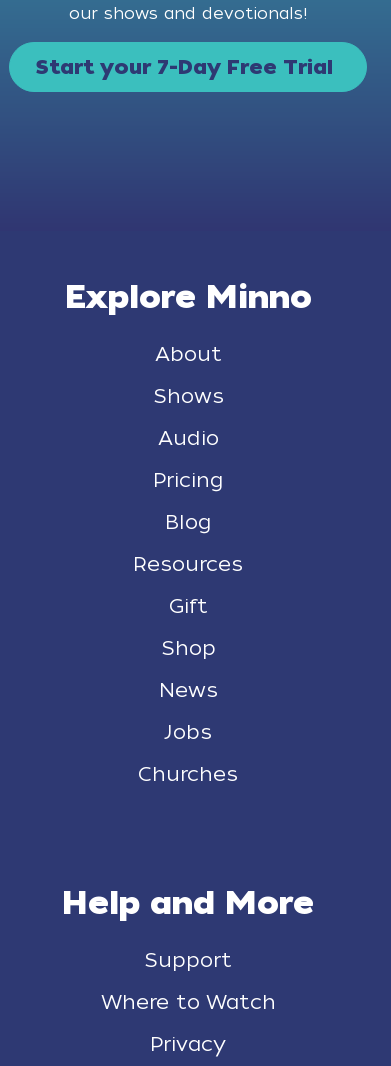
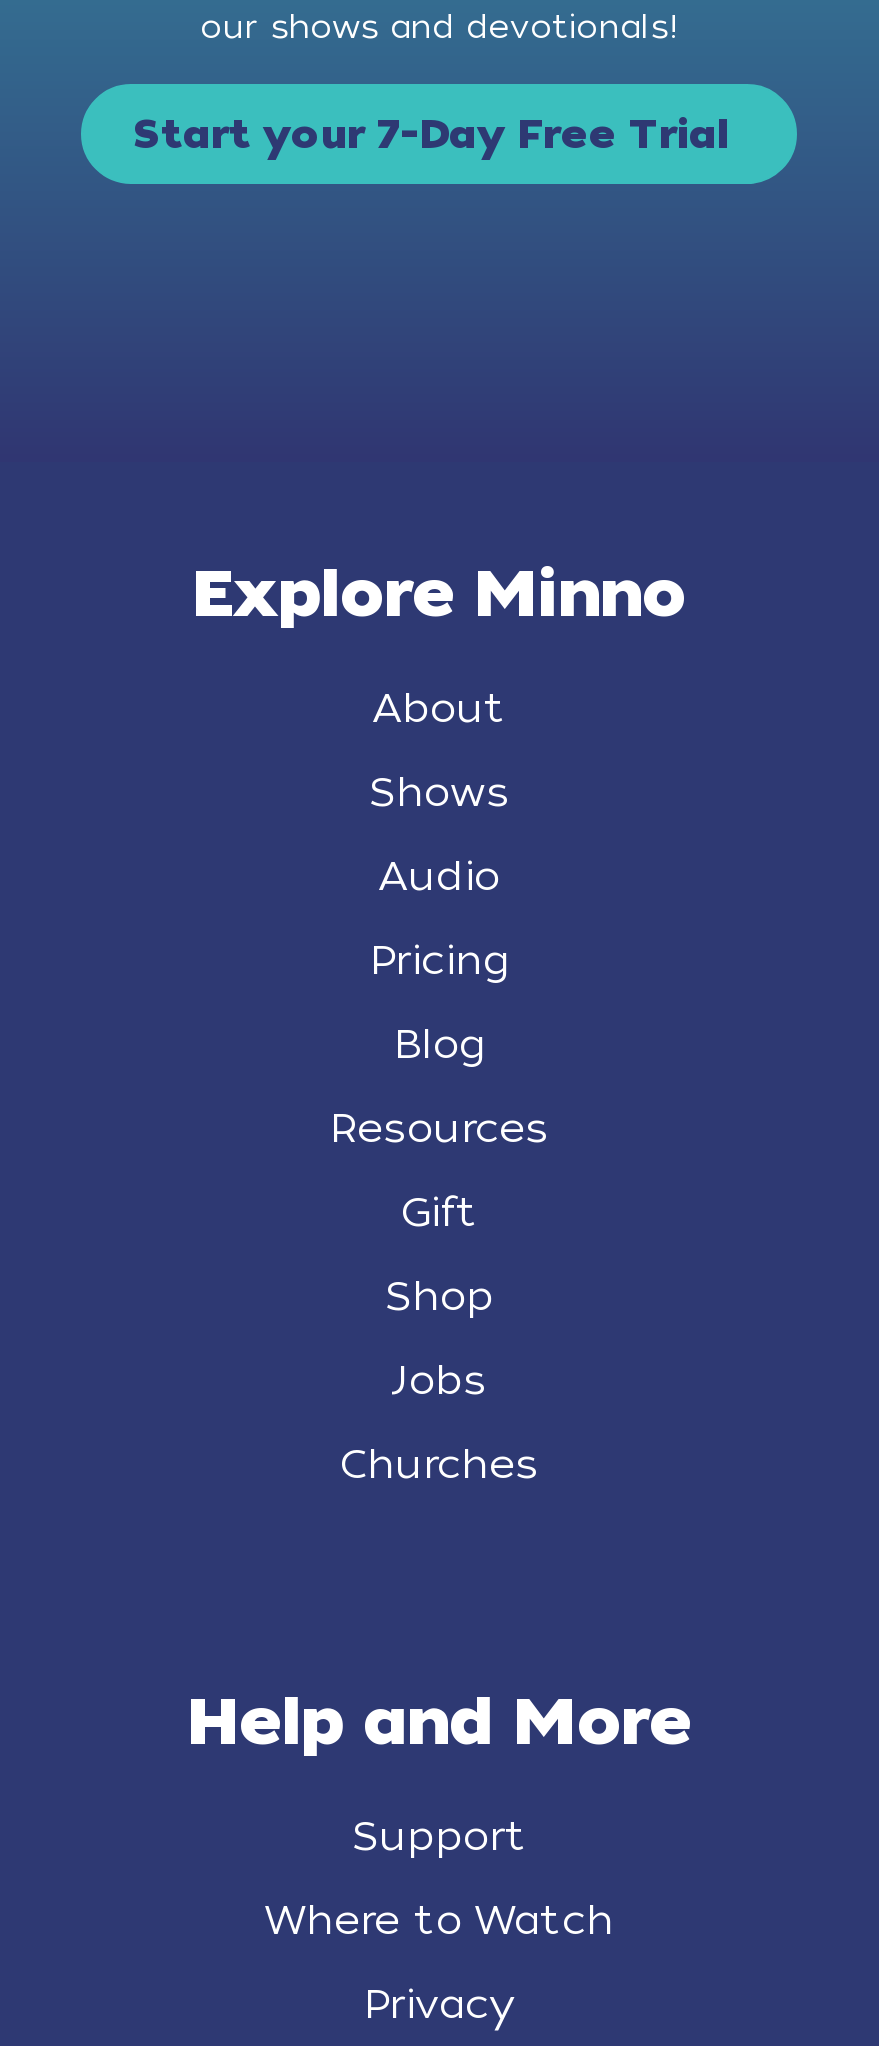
[158,678,217,702] News -> none

